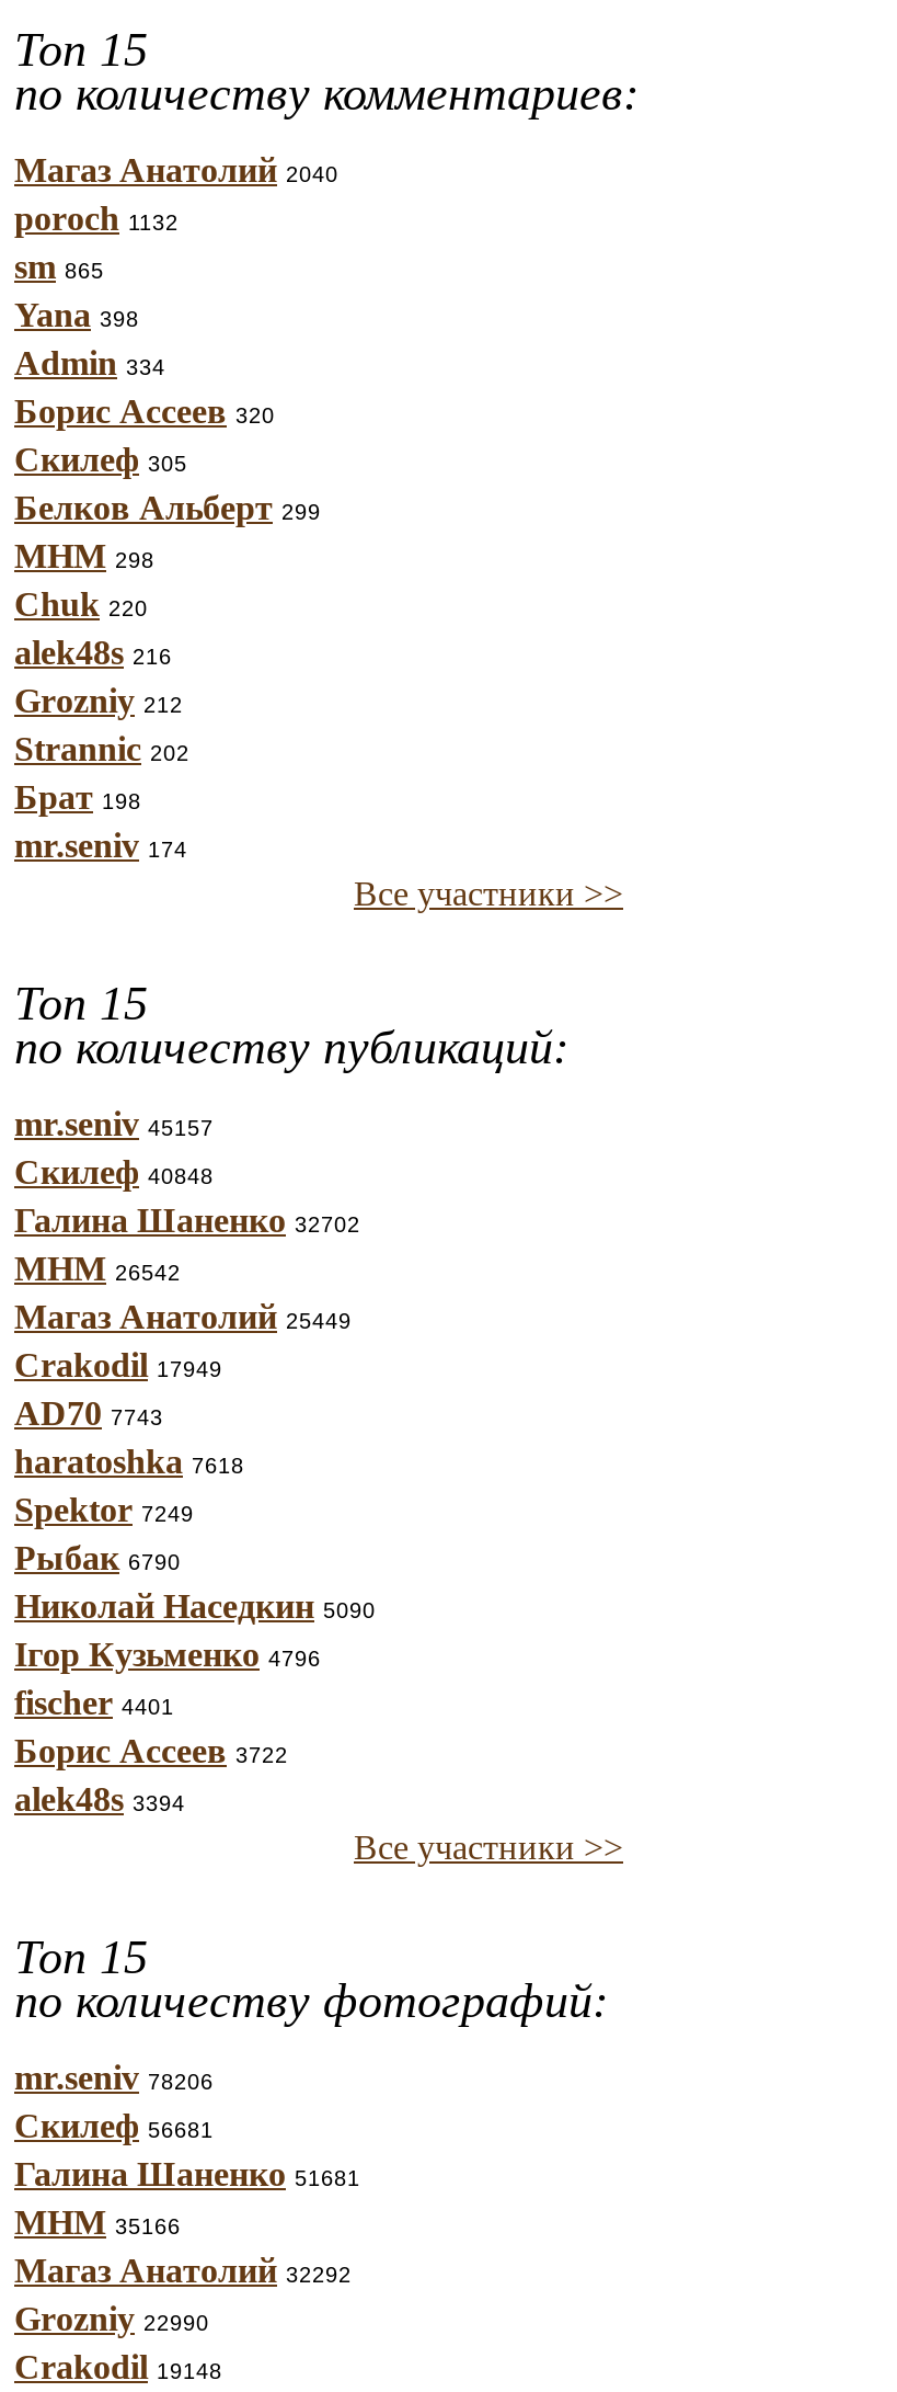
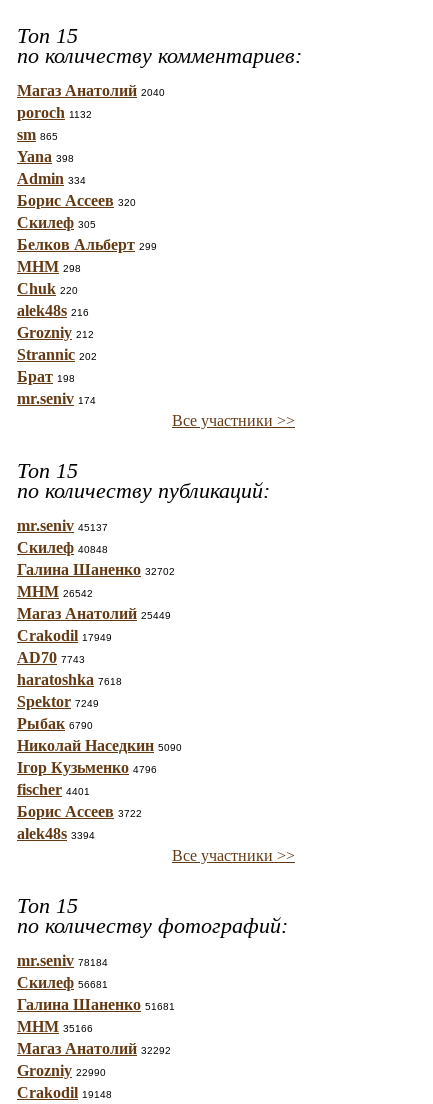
[14,1105,214,1142] mr.seniv 45157 -> [17,517,108,534] mr.seniv 45137
[14,2059,214,2096] mr.seniv 78206 -> [17,952,108,969] mr.seniv 78184

